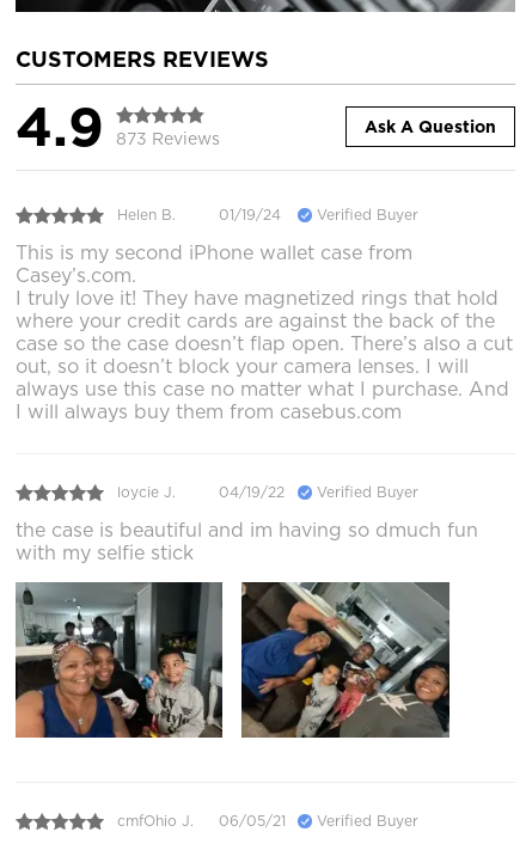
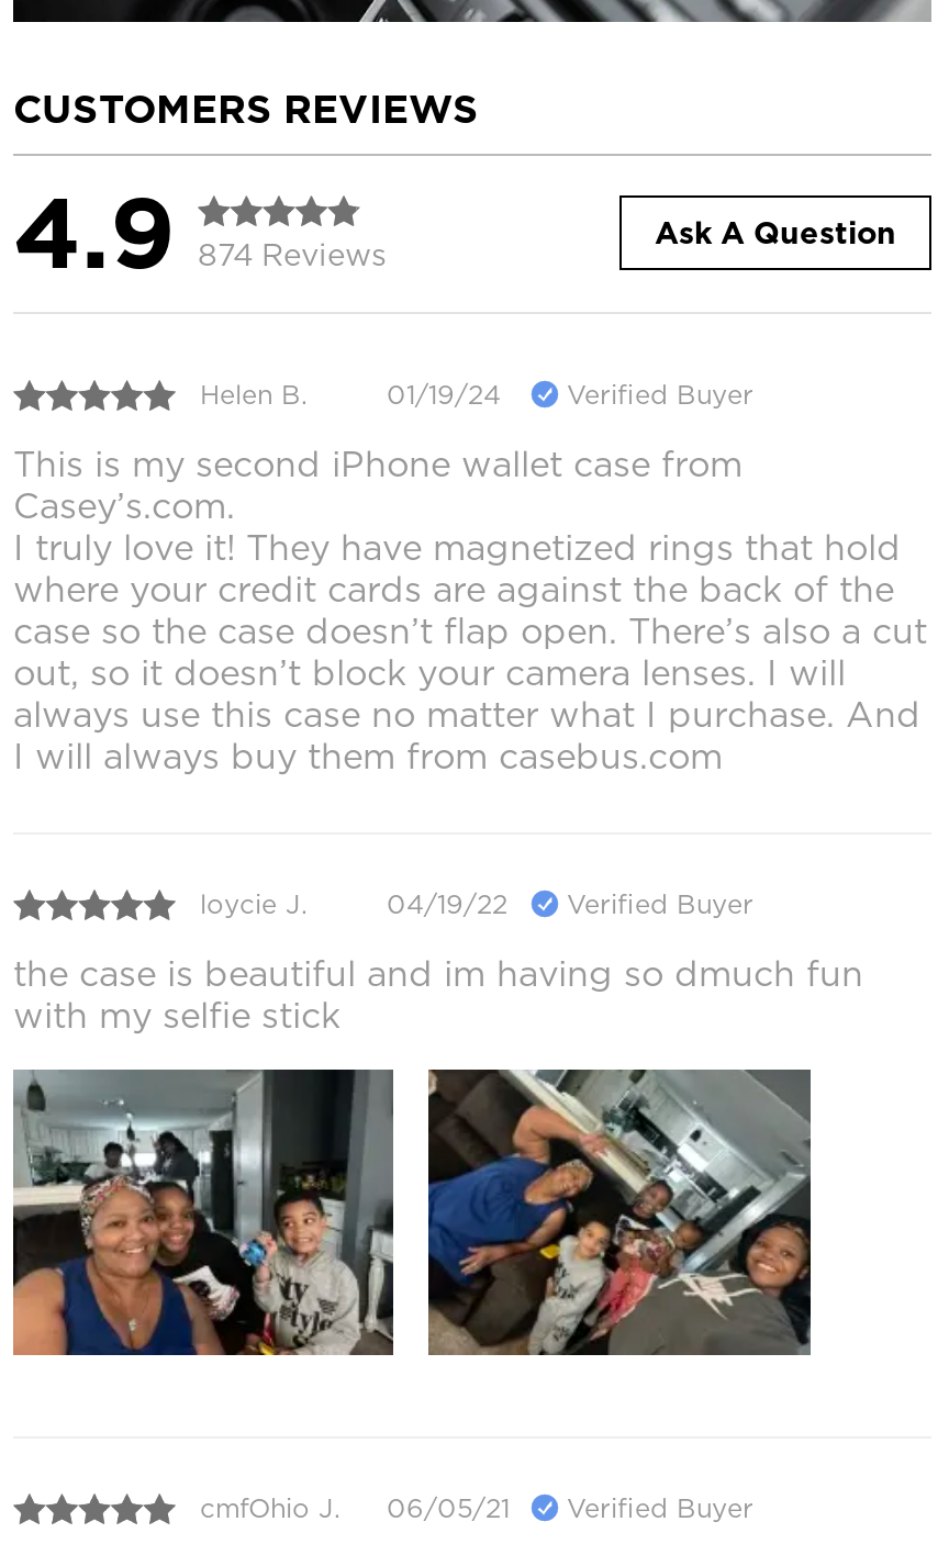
[16,94,220,159] 4.9 873 Reviews -> [13,173,387,291] 4.9 874 Reviews

